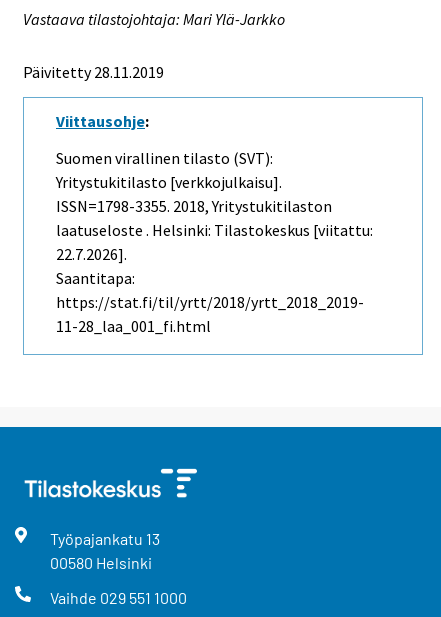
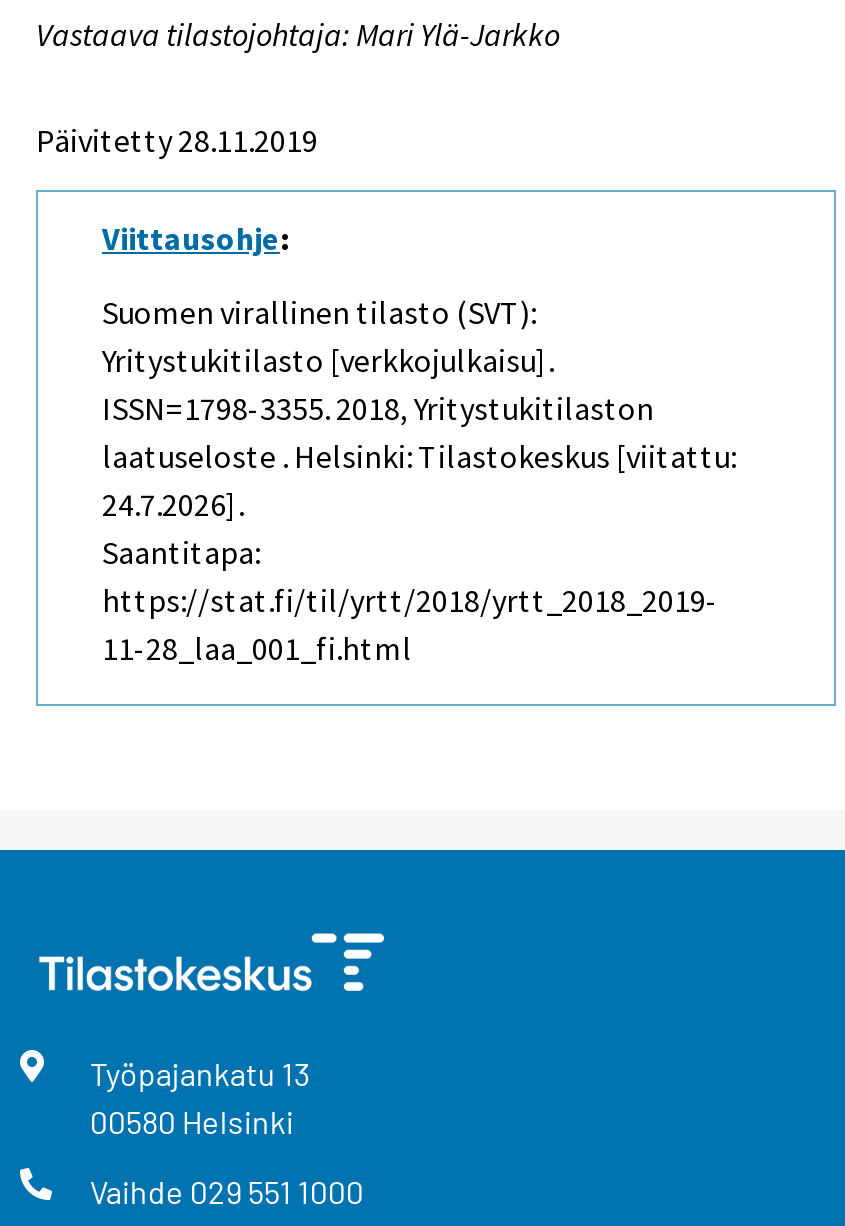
[56,244,127,264] 22.7.2026]. -> [102,484,244,524] 24.7.2026].

